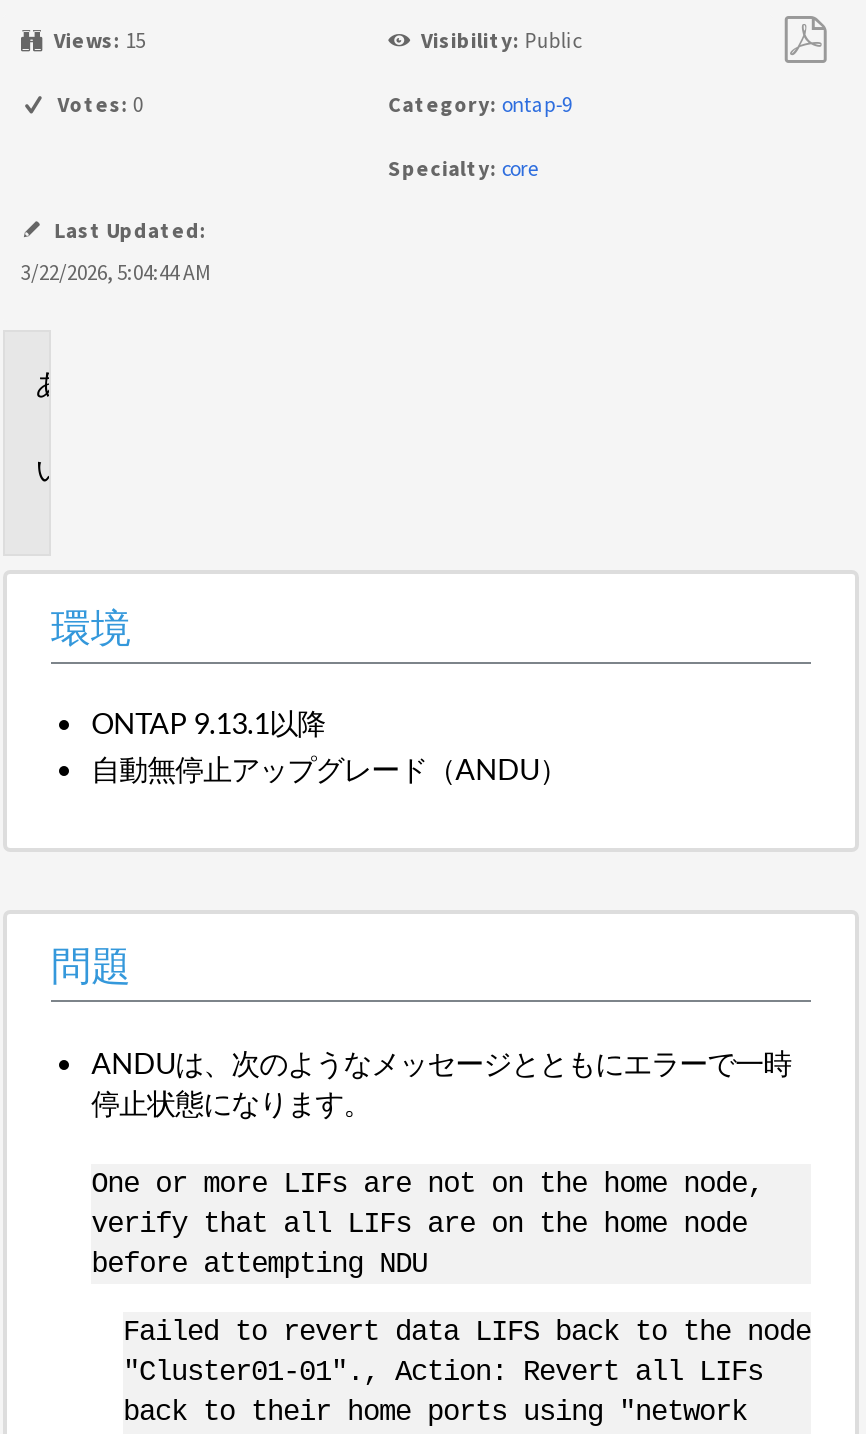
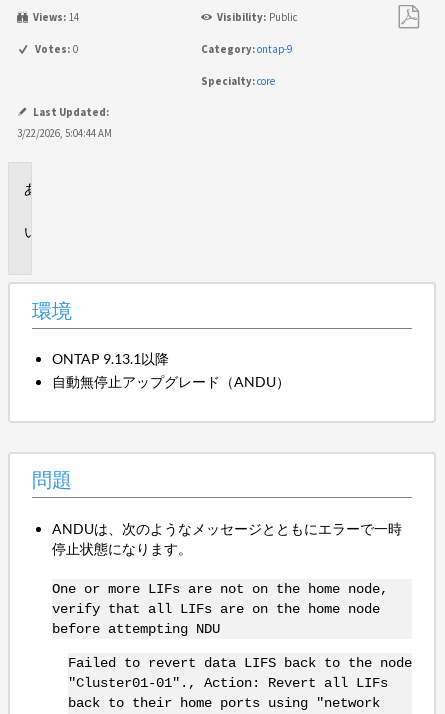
[54,26,145,54] Views: 15 -> [33,10,79,24] Views: 14

